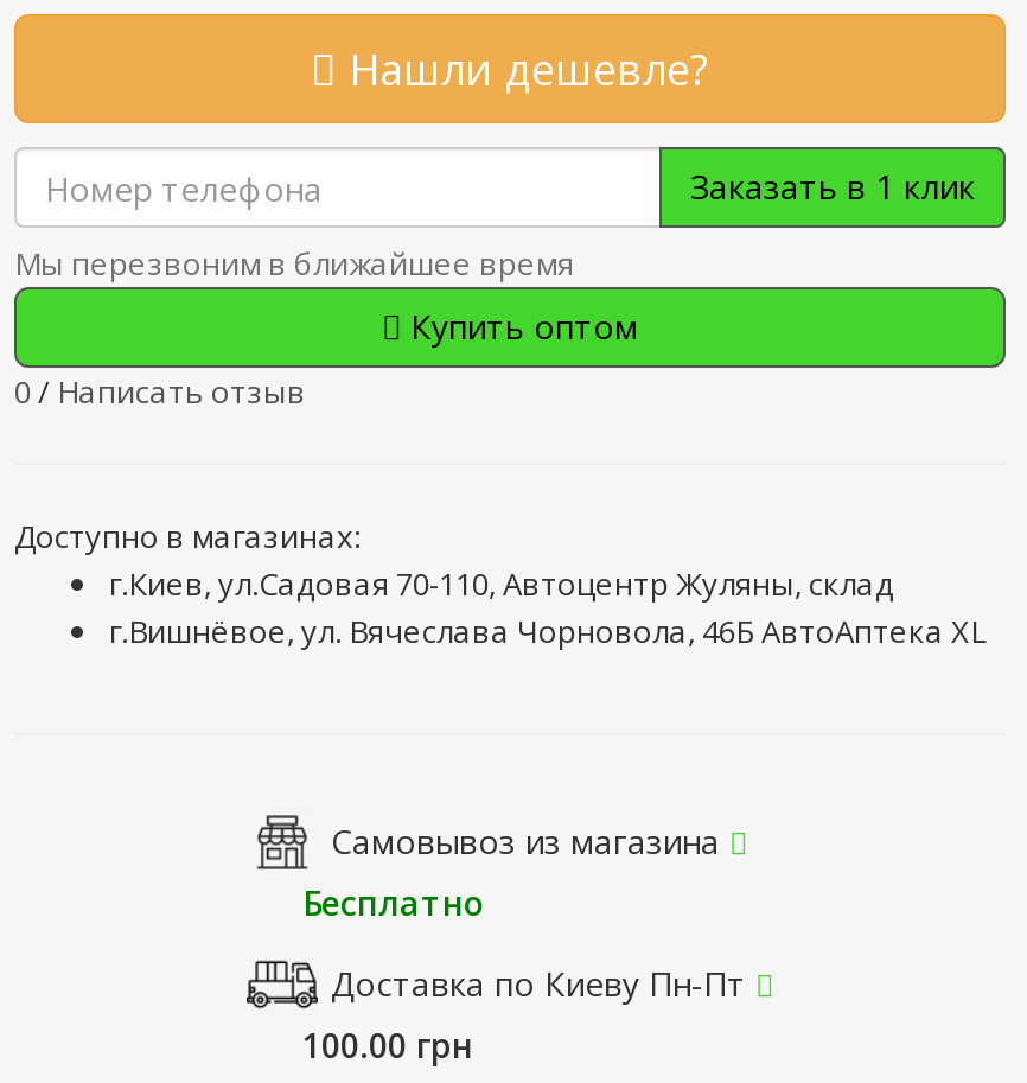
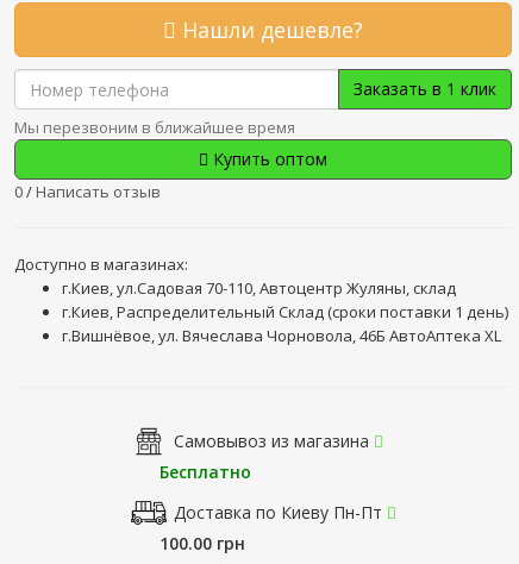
none -> [62,301,508,323] г.Киев, Распределительный Склад (сроки поставки 1 день)

